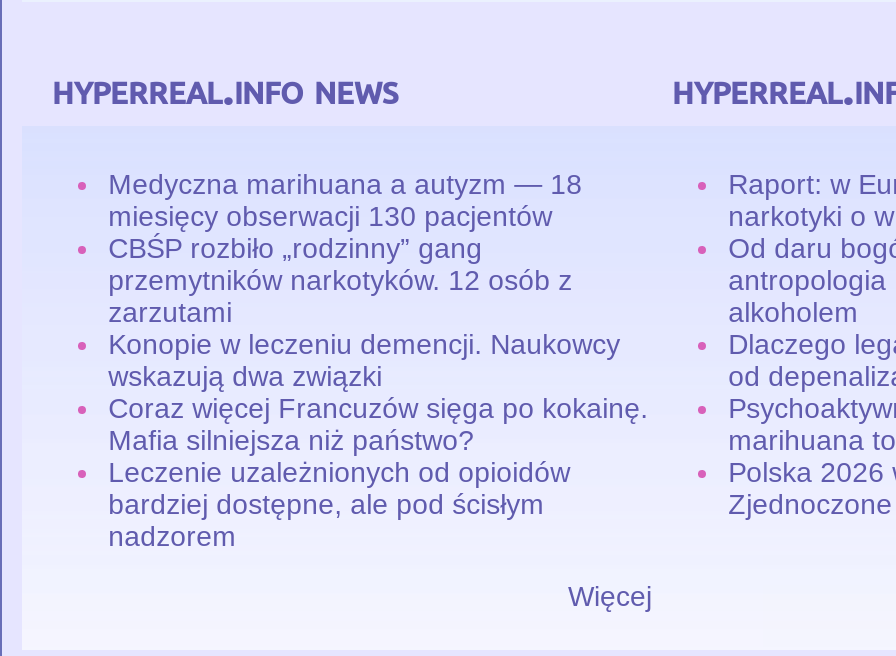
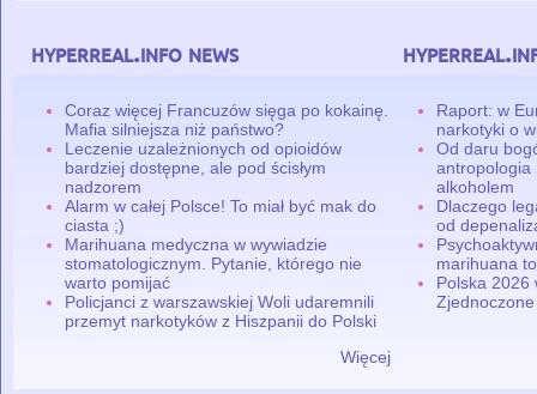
[108,168,620,392] Medyczna marihuana a autyzm — 18 | miesięcy obserwacji 130 pacjentów | CBŚP rozbiło „rodzinny” gang | przemytników narkotyków. 12 osób z | zarzutami | Konopie w leczeniu demencji. Naukowcy | wskazują dwa związki -> none
none -> [65,196,377,330] Alarm w całej Polsce! To miał być mak do | ciasta ;) | Marihuana medyczna w wywiadzie | stomatologicznym. Pytanie, którego nie | warto pomijać | Policjanci z warszawskiej Woli udaremnili | przemyt narkotyków z Hiszpanii do Polski
moved [108,392,648,552] -> [65,100,389,196]: Coraz więcej Francuzów sięga po kokainę. | Mafia silniejsza niż państwo? | Leczenie uzależnionych od opioidów | bardziej dostępne, ale pod ścisłym | nadzorem

